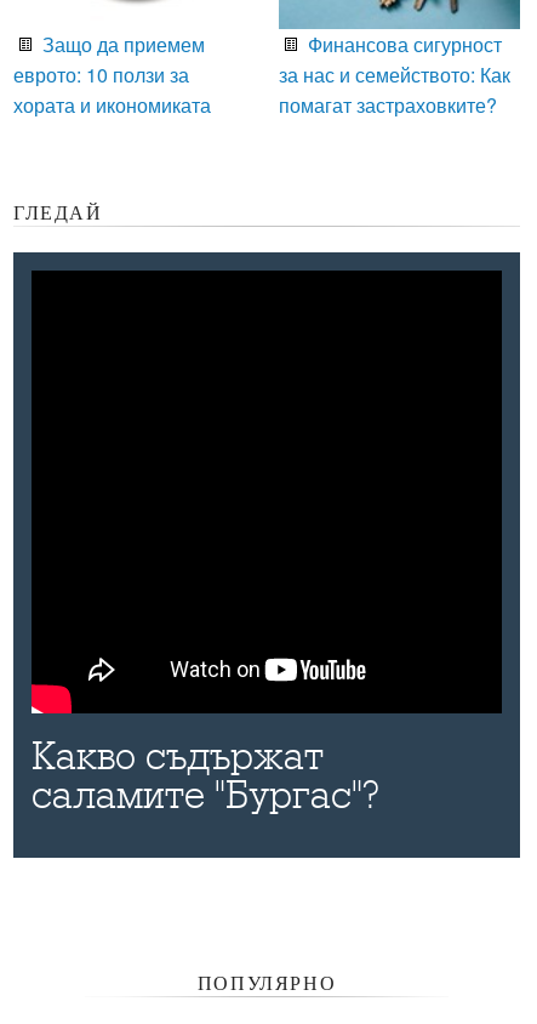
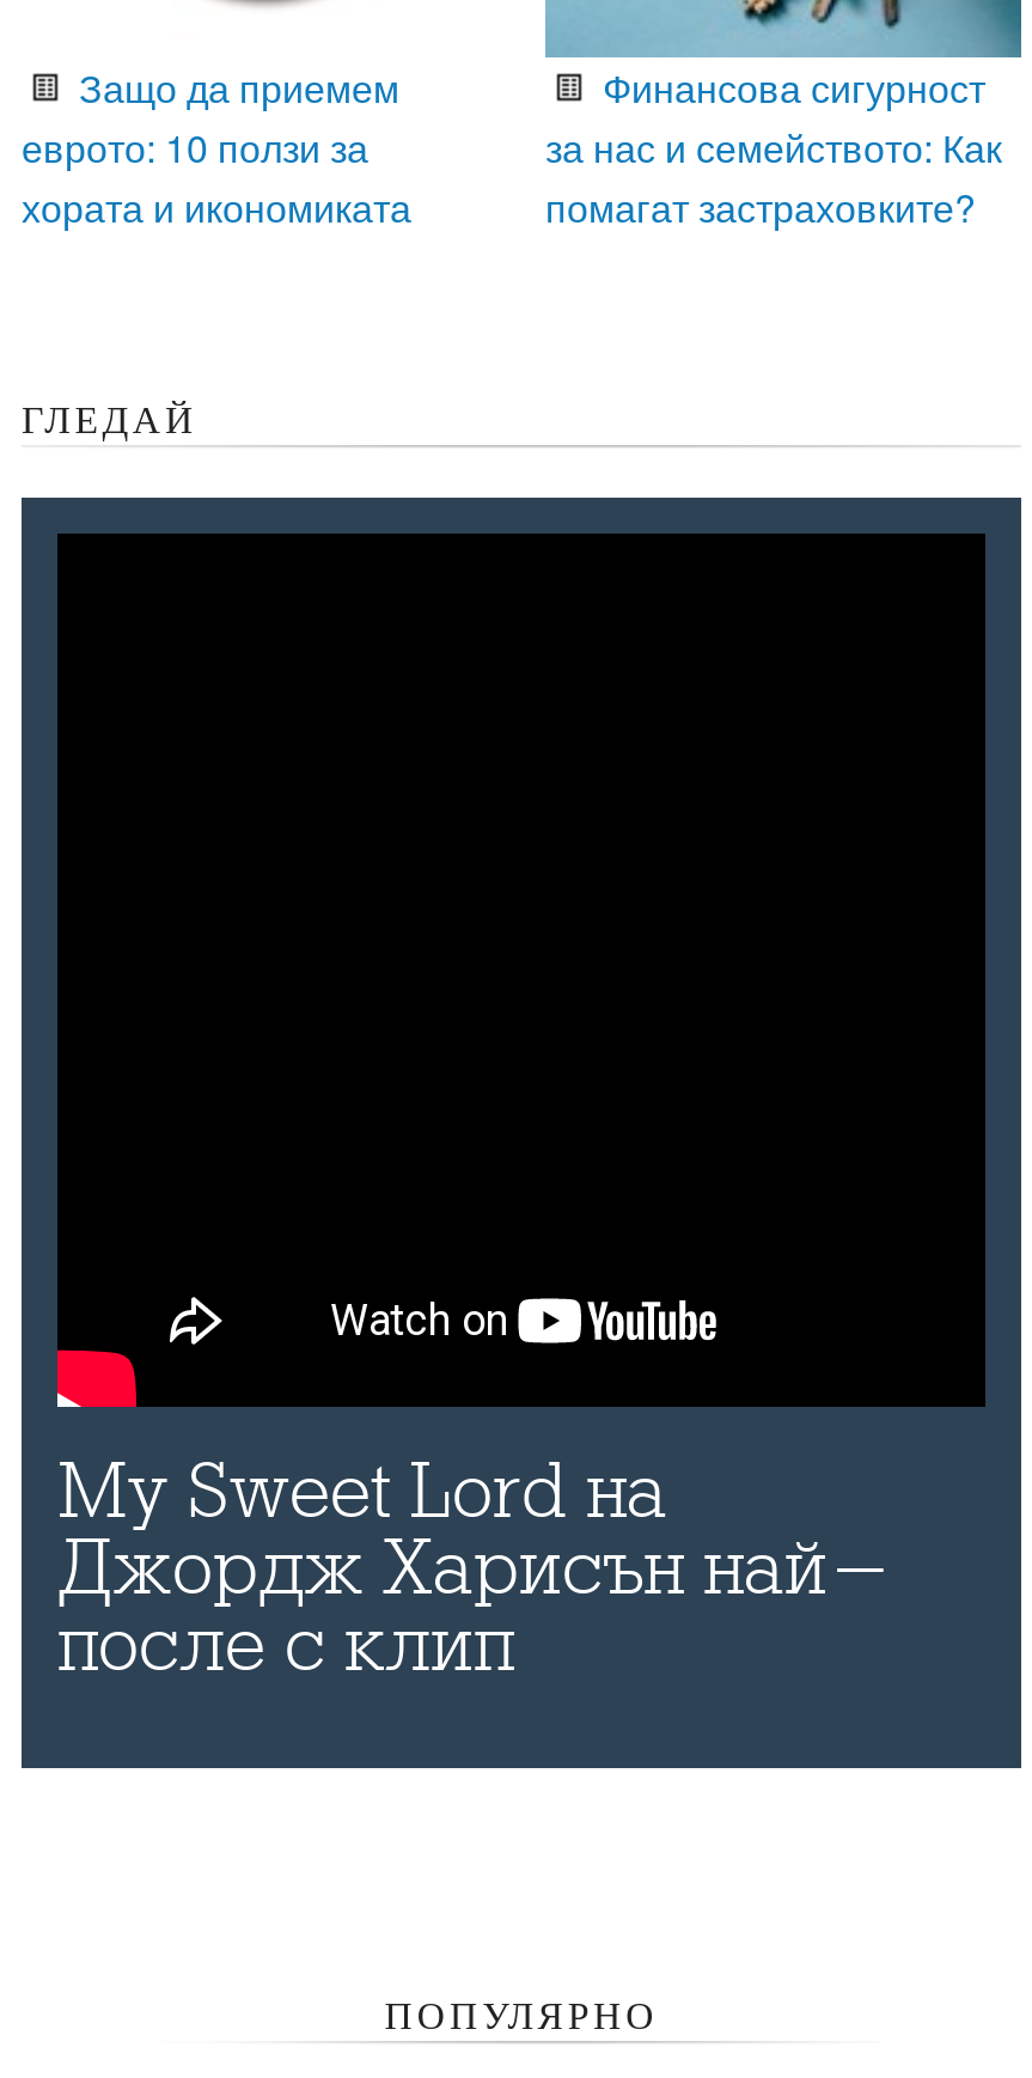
[32,735,381,818] Какво съдържат | саламите "Бургас"? -> [57,1448,892,1690] My Sweet Lord на | Джордж Харисън най- | после с клип

